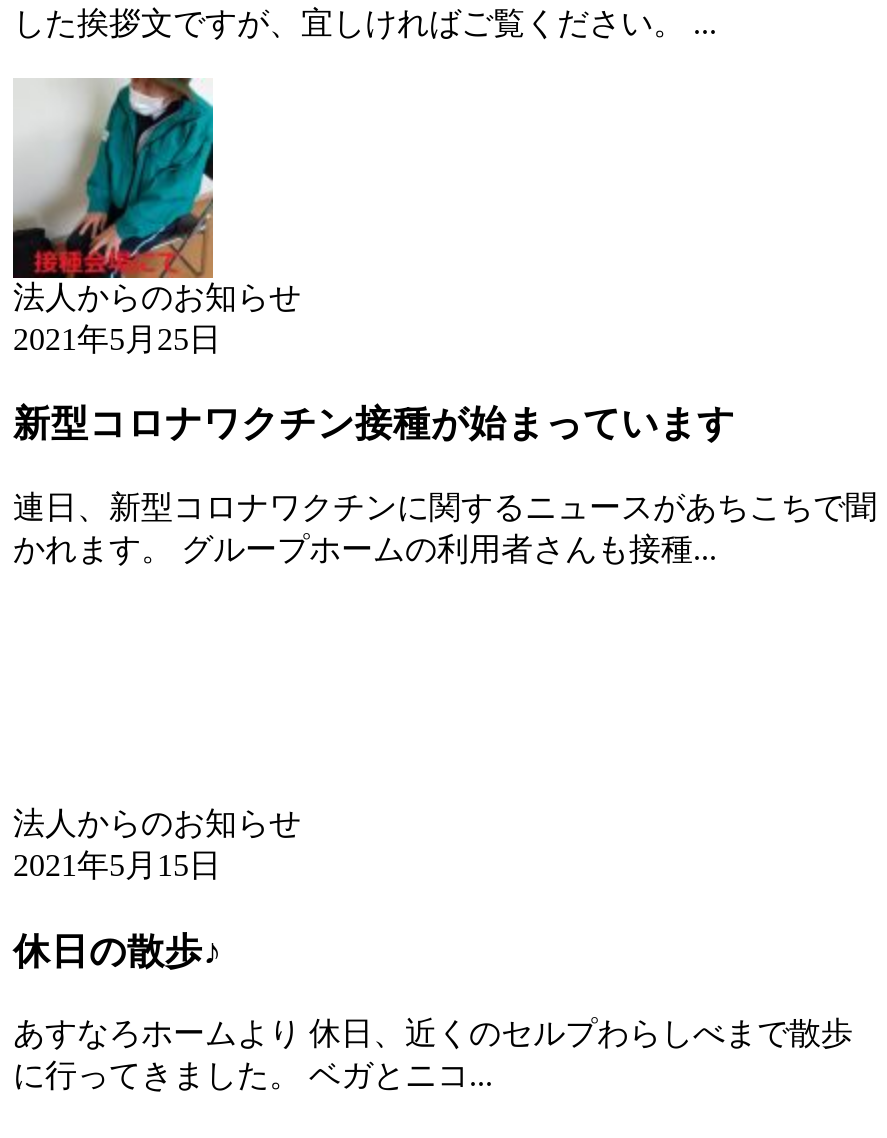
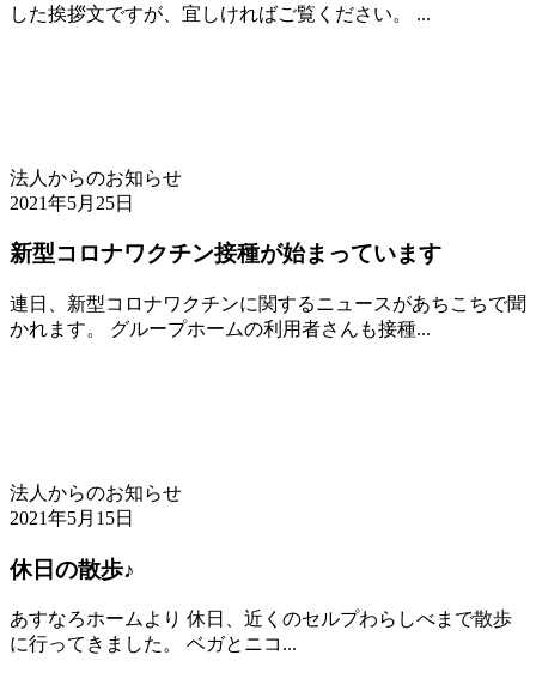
[11,76,215,274] [image] -> none

